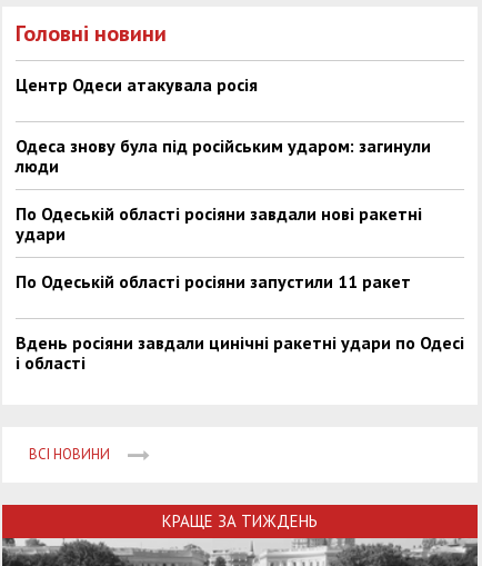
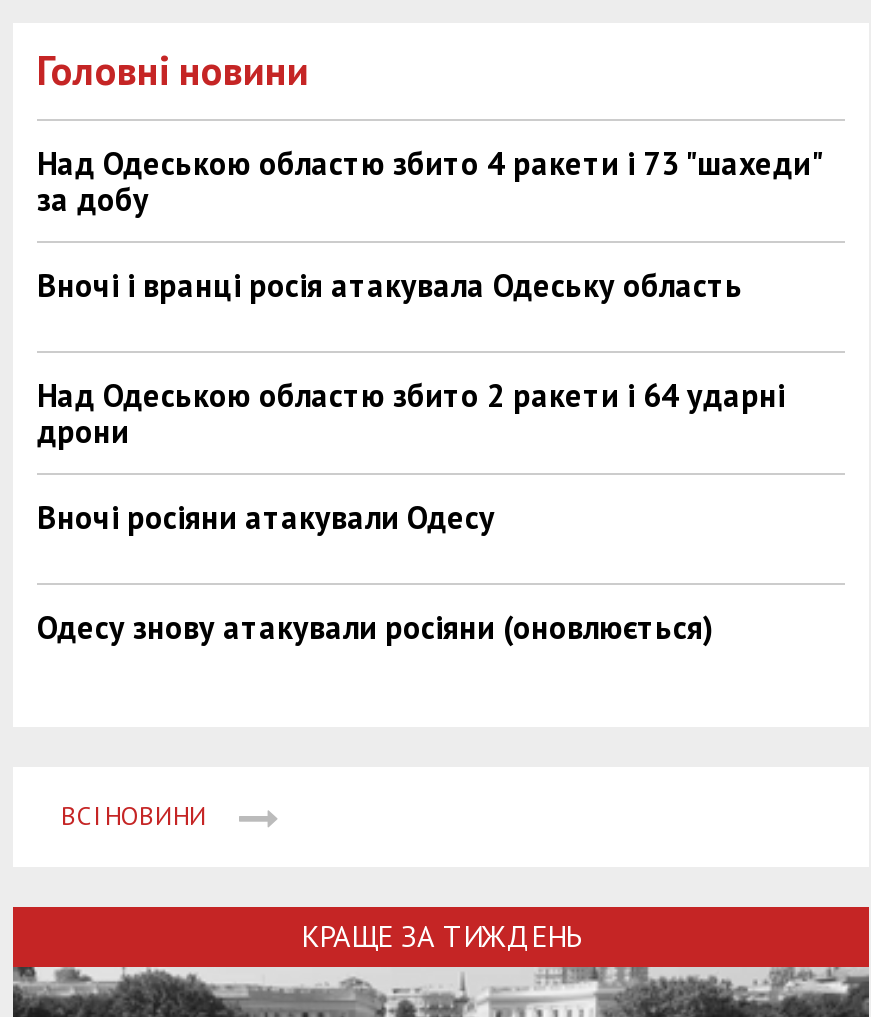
[16,73,258,95] Центр Одеси атакувала росія -> [37,143,821,219] Над Одеською областю збито 4 ракети і 73 "шахеди" | за добу
[16,134,431,177] Одеса знову була під російським ударом: загинули | люди -> [37,265,743,305] Вночі і вранці росія атакувала Одеську область
[16,202,422,244] По Одеській області росіяни завдали нові ракетні | удари -> [37,375,785,451] Над Одеською областю збито 2 ракети і 64 ударні | дрони
[16,270,411,292] По Одеській області росіяни запустили 11 ракет -> [37,497,495,537] Вночі росіяни атакували Одесу
[16,331,464,373] Вдень росіяни завдали цинічні ракетні удари по Одесі | і області -> [37,607,713,647] Одесу знову атакували росіяни (оновлюється)

